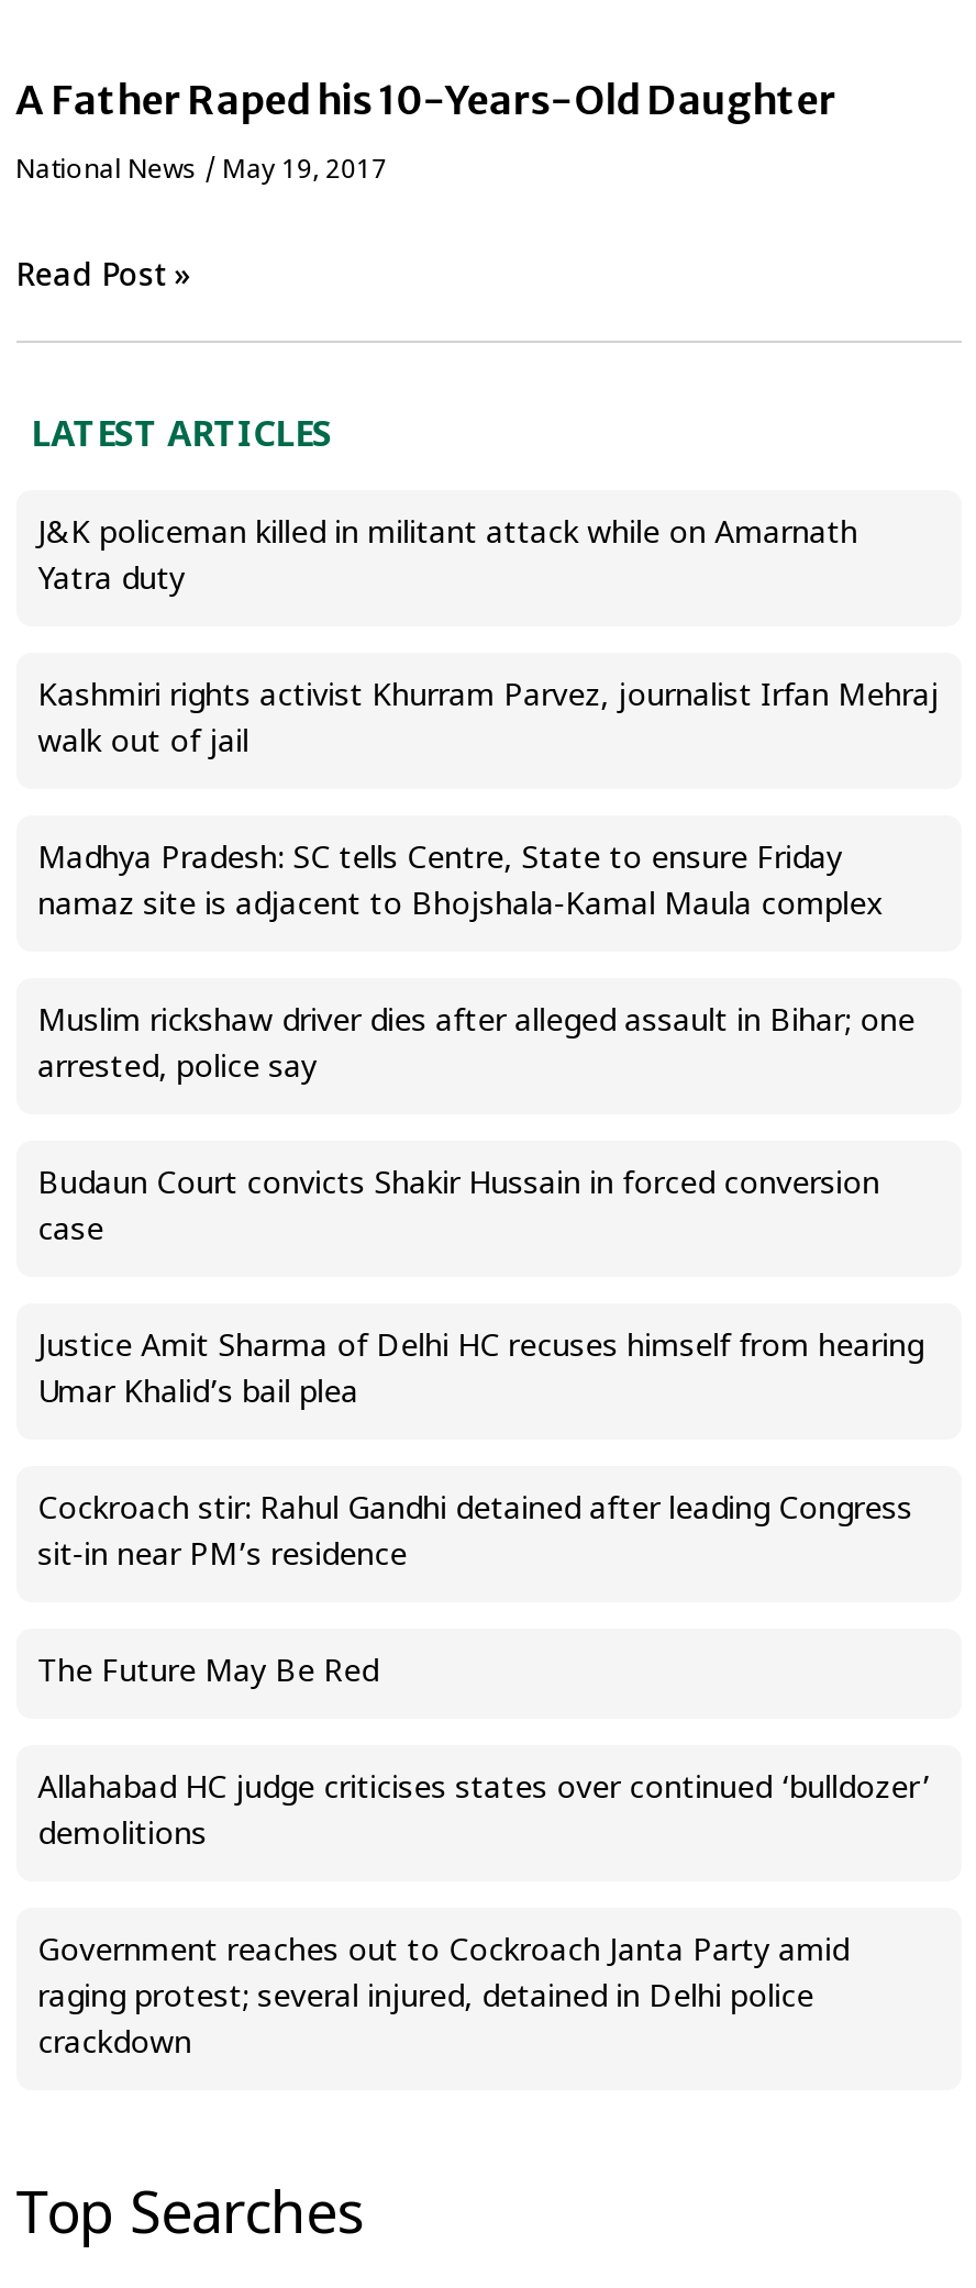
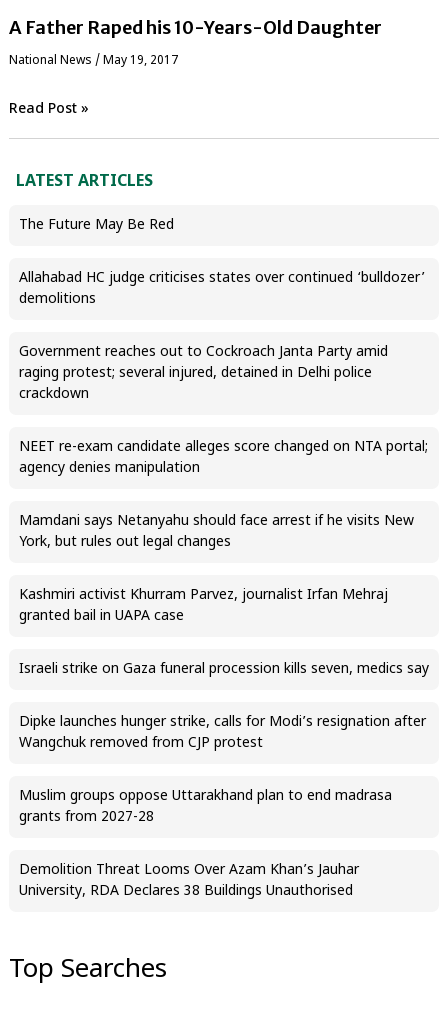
[38,514,939,1578] J&K policeman killed in militant attack while on Amarnath | Yatra duty | Kashmiri rights activist Khurram Parvez, journalist Irfan Mehraj | walk out of jail | Madhya Pradesh: SC tells Centre, State to ensure Friday | namaz site is adjacent to Bhojshala-Kamal Maula complex | Muslim rickshaw driver dies after alleged assault in Bihar; one | arrested, police say | Budaun Court convicts Shakir Hussain in forced conversion | case | Justice Amit Sharma of Delhi HC recuses himself from hearing | Umar Khalid’s bail plea | Cockroach stir: Rahul Gandhi detained after leading Congress | sit-in near PM’s residence -> none
moved [38,1653,930,2066] -> [19,216,425,404]: The Future May Be Red | Allahabad HC judge criticises states over continued ‘bulldozer’ | demolitions | Government reaches out to Cockroach Janta Party amid | raging protest; several injured, detained in Delhi police | crackdown
none -> [19,438,429,901] NEET re-exam candidate alleges score changed on NTA portal; | agency denies manipulation | Mamdani says Netanyahu should face arrest if he visits New | York, but rules out legal changes | Kashmiri activist Khurram Parvez, journalist Irfan Mehraj | granted bail in UAPA case | Israeli strike on Gaza funeral procession kills seven, medics say | Dipke launches hunger strike, calls for Modi’s resignation after | Wangchuk removed from CJP protest | Muslim groups oppose Uttarakhand plan to end madrasa | grants from 2027-28 | Demolition Threat Looms Over Azam Khan’s Jauhar | University, RDA Declares 38 Buildings Unauthorised

